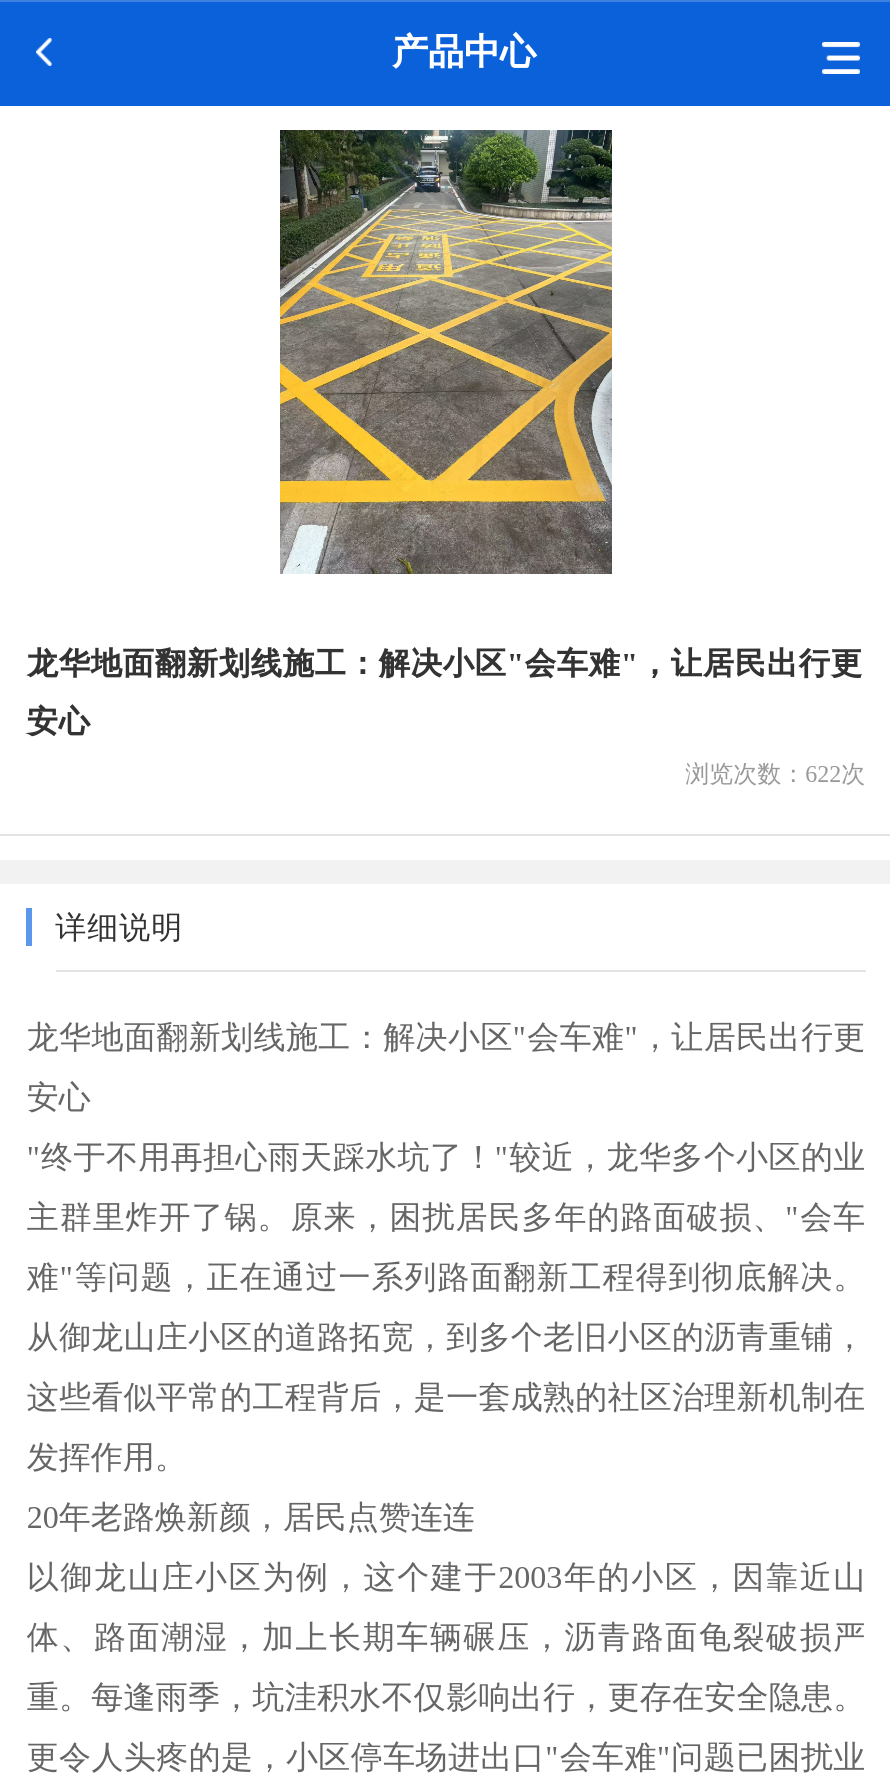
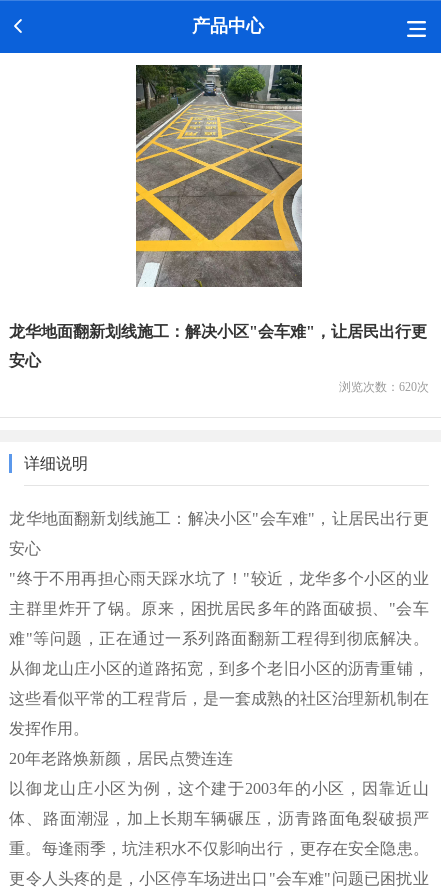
[685,759,865,787] 浏览次数：622次 -> [339,380,429,394] 浏览次数：620次

